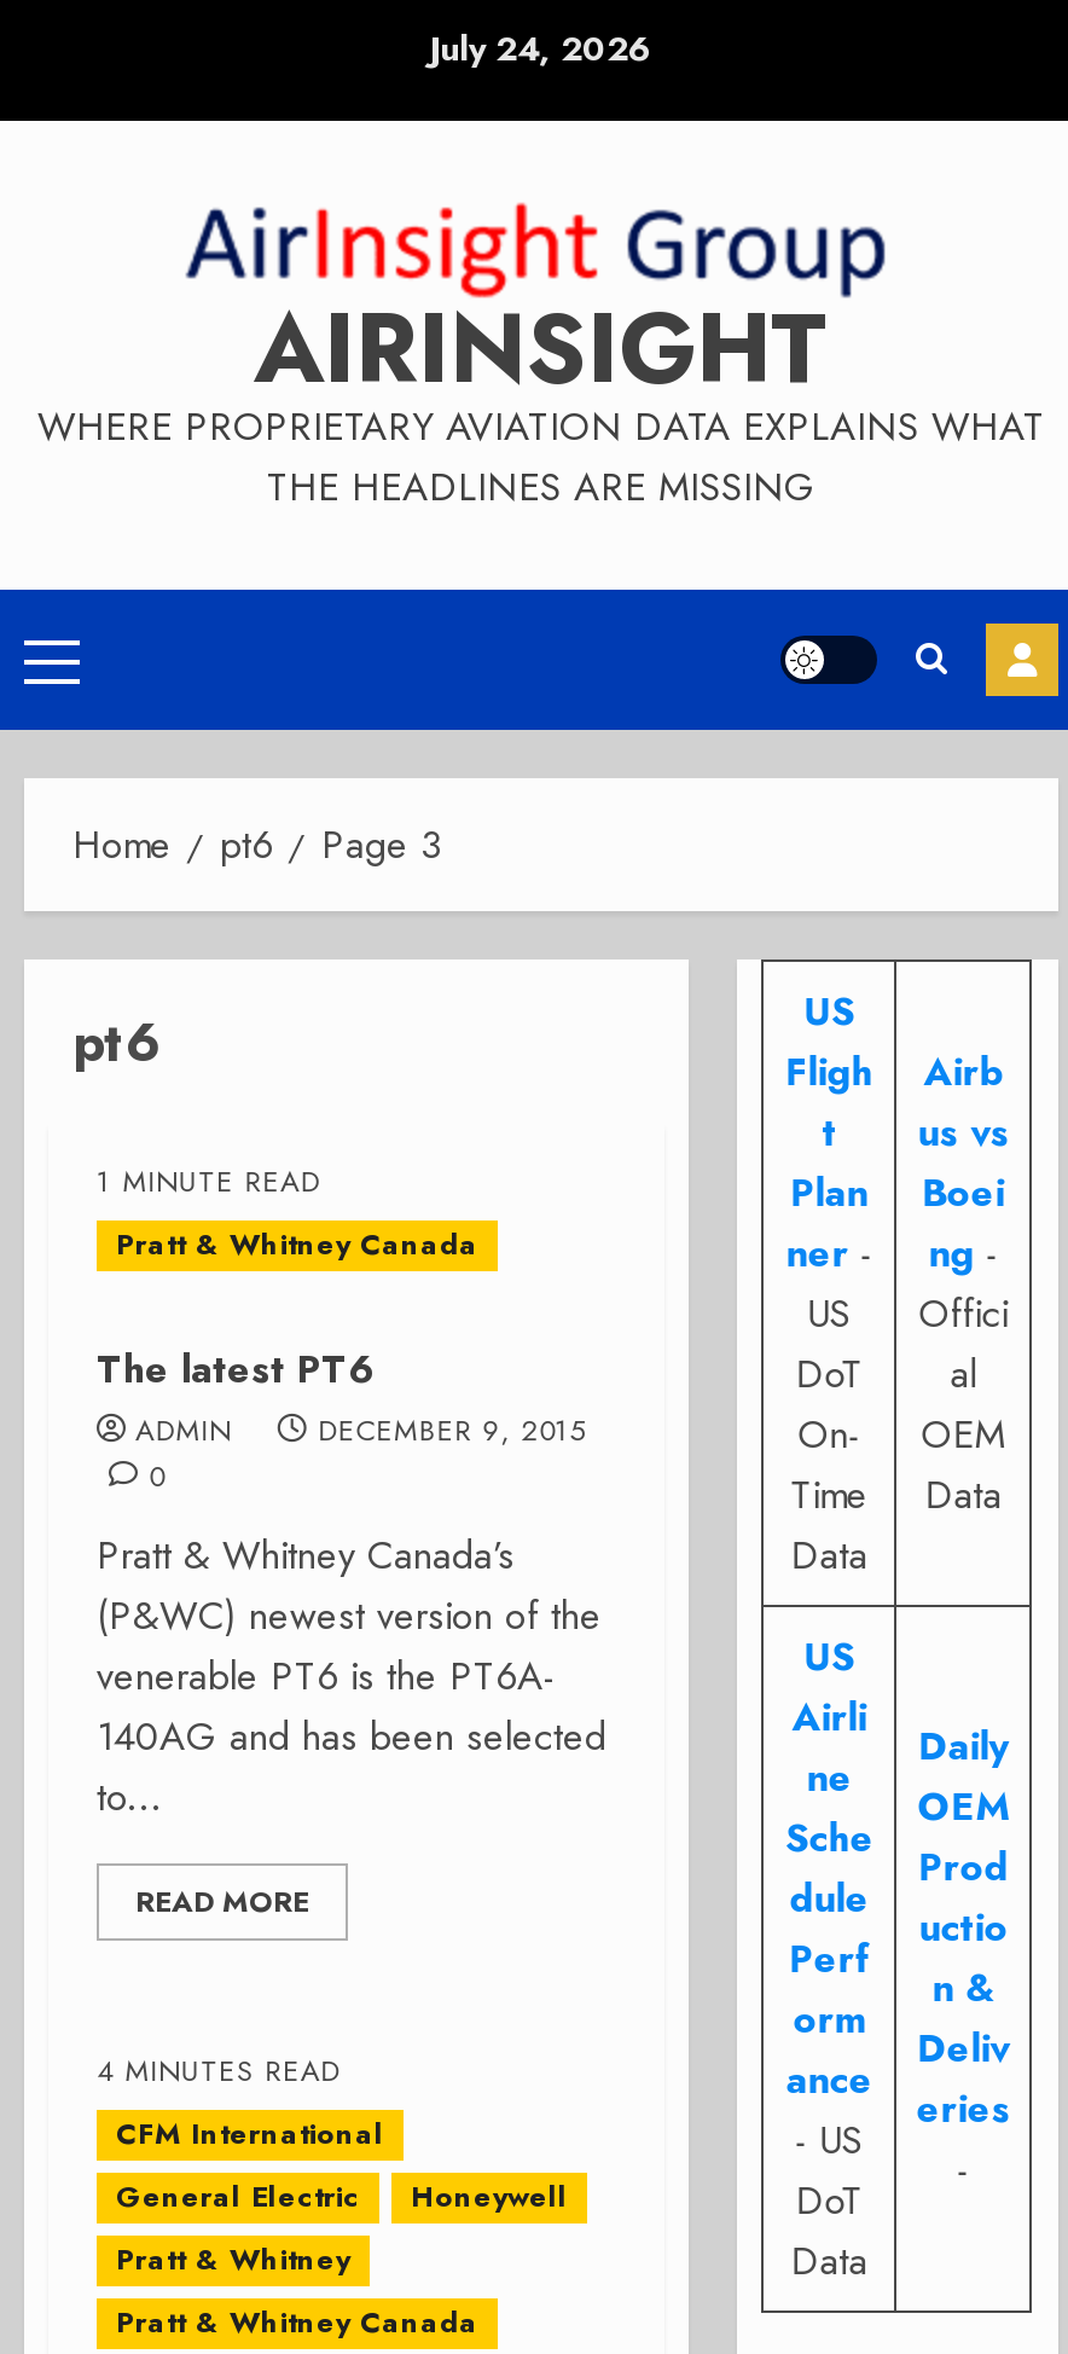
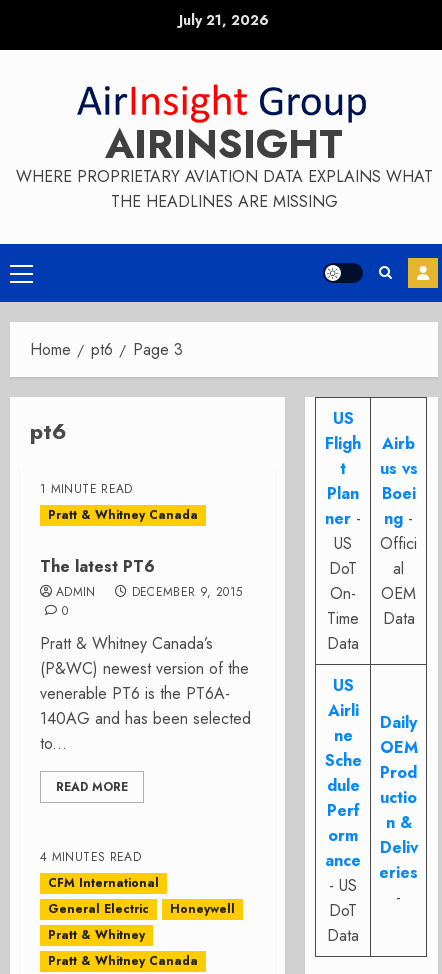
[430,24,652,72] July 24, 2026 -> [179,10,269,30] July 21, 2026

